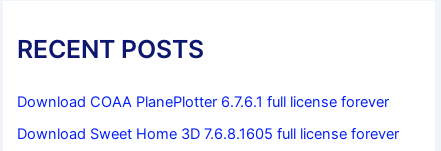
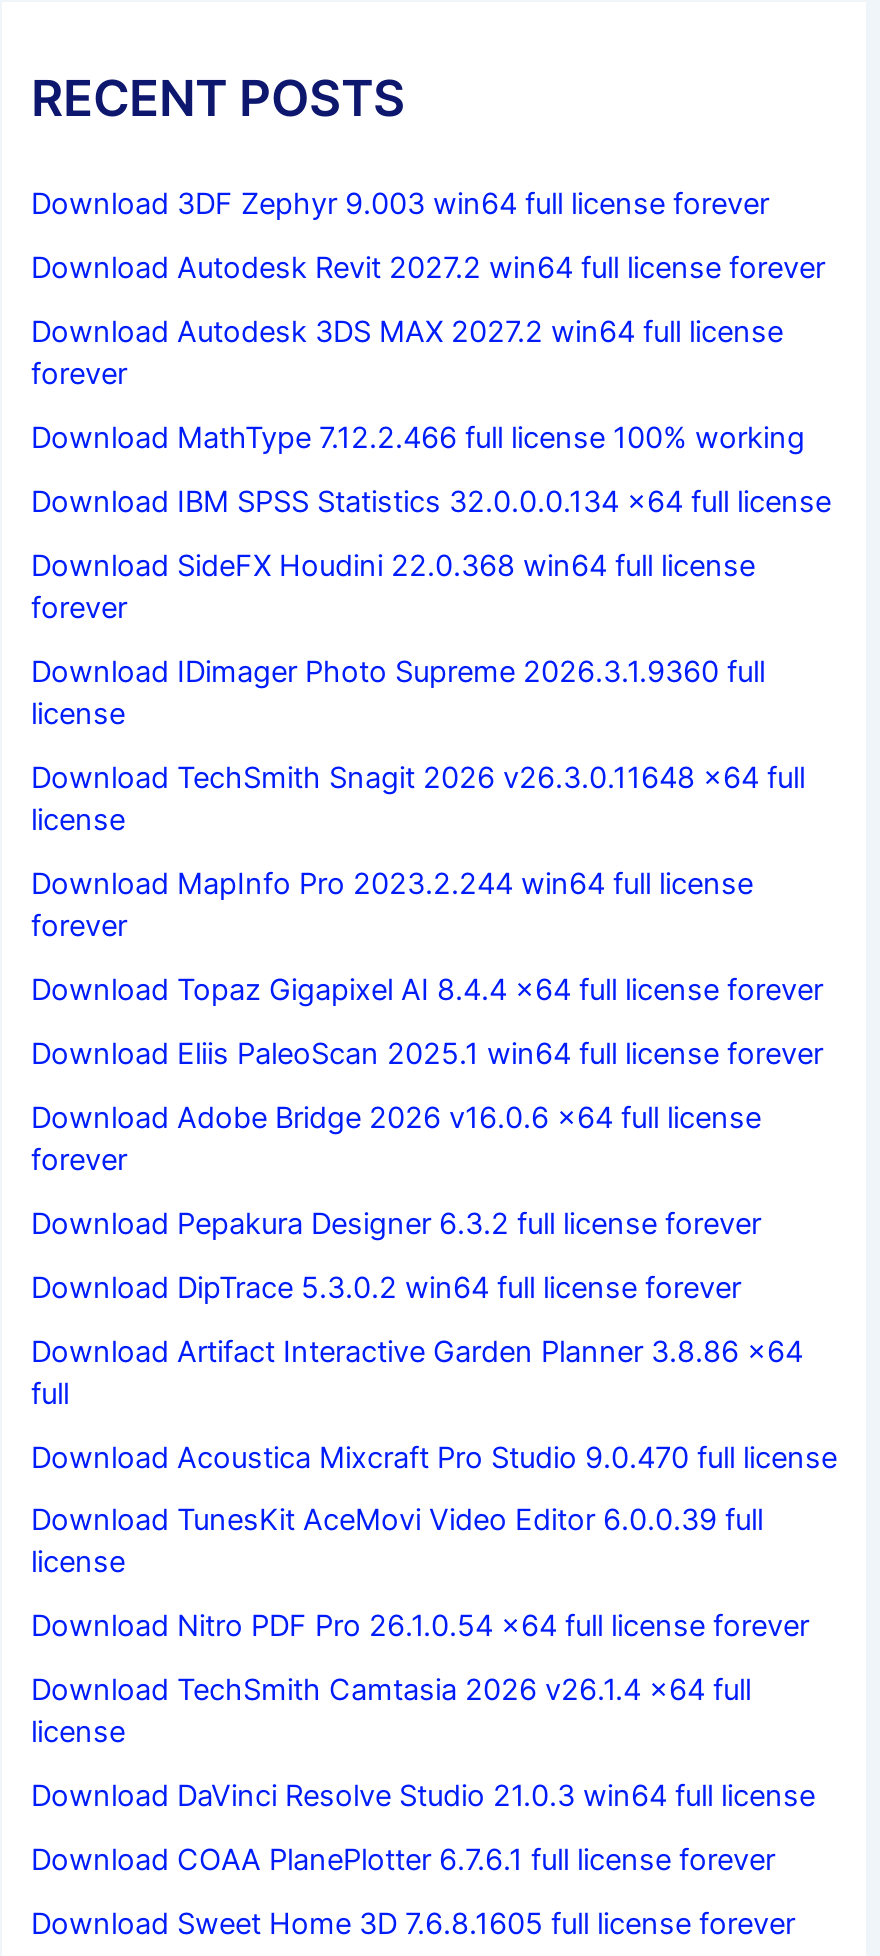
none -> [31,187,837,1814] Download 3DF Zephyr 9.003 win64 full license forever | Download Autodesk Revit 2027.2 win64 full license forever | Download Autodesk 3DS MAX 2027.2 win64 full license | forever | Download MathType 7.12.2.466 full license 100% working | Download IBM SPSS Statistics 32.0.0.0.134 x64 full license | Download SideFX Houdini 22.0.368 win64 full license | forever | Download IDimager Photo Supreme 2026.3.1.9360 full | license | Download TechSmith Snagit 2026 v26.3.0.11648 x64 full | license | Download MapInfo Pro 2023.2.244 win64 full license | forever | Download Topaz Gigapixel AI 8.4.4 x64 full license forever | Download Eliis PaleoScan 2025.1 win64 full license forever | Download Adobe Bridge 2026 v16.0.6 x64 full license | forever | Download Pepakura Designer 6.3.2 full license forever | Download DipTrace 5.3.0.2 win64 full license forever | Download Artifact Interactive Garden Planner 3.8.86 x64 | full | Download Acoustica Mixcraft Pro Studio 9.0.470 full license | Download TunesKit AceMovi Video Editor 6.0.0.39 full | license | Download Nitro PDF Pro 26.1.0.54 x64 full license forever | Download TechSmith Camtasia 2026 v26.1.4 x64 full | license | Download DaVinci Resolve Studio 21.0.3 win64 full license

